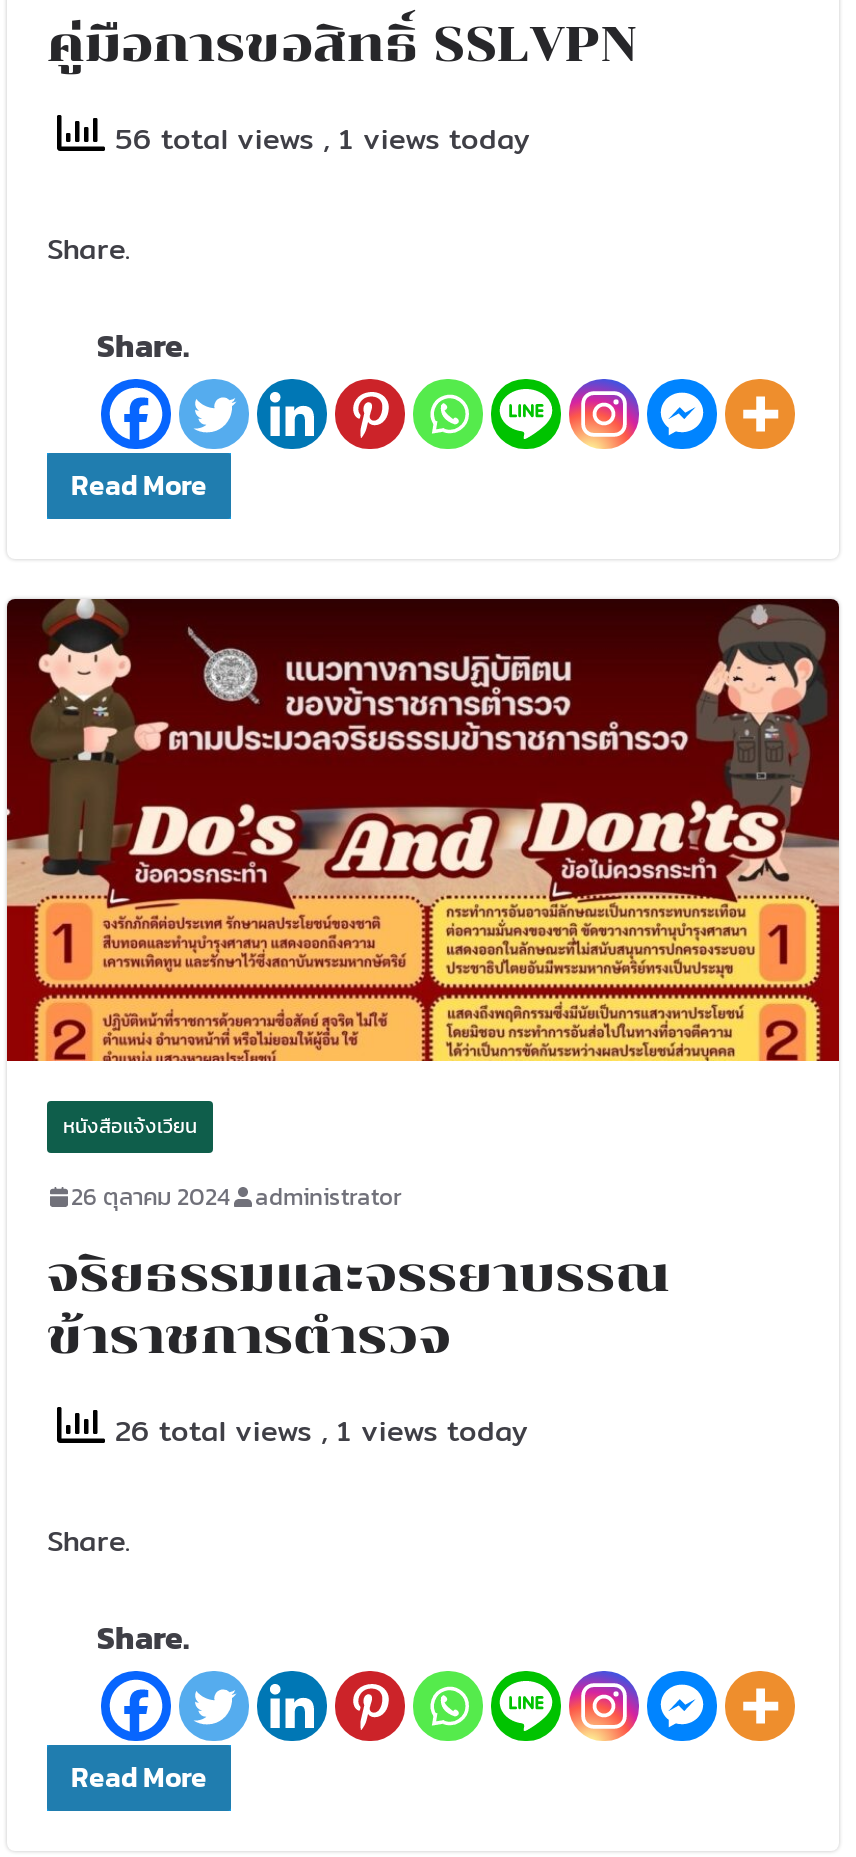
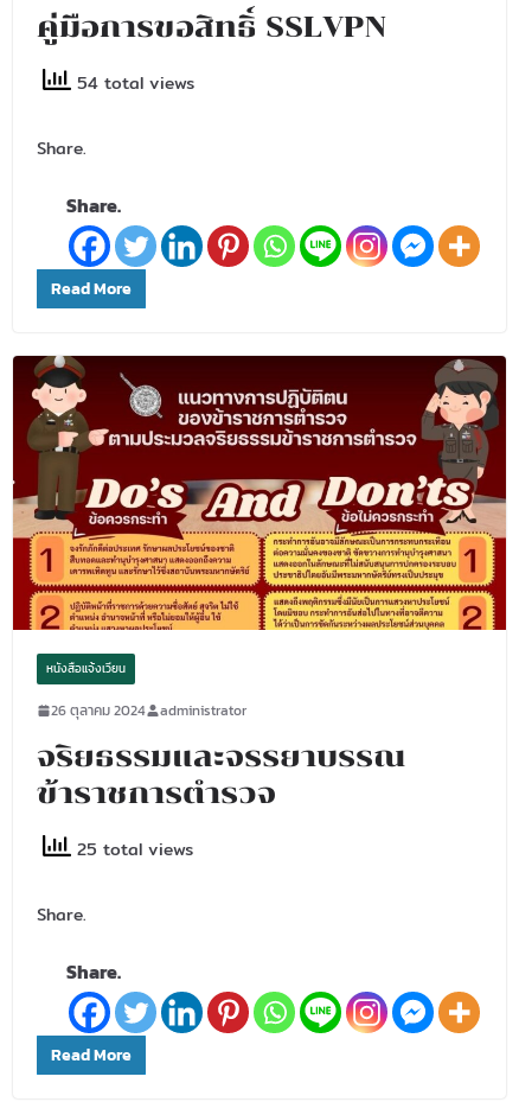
[105,116,529,160] 56 total views, 1 views today -> [71,69,194,95] 54 total views
[105,1408,527,1452] 26 total views, 1 views today -> [71,836,193,862] 25 total views

